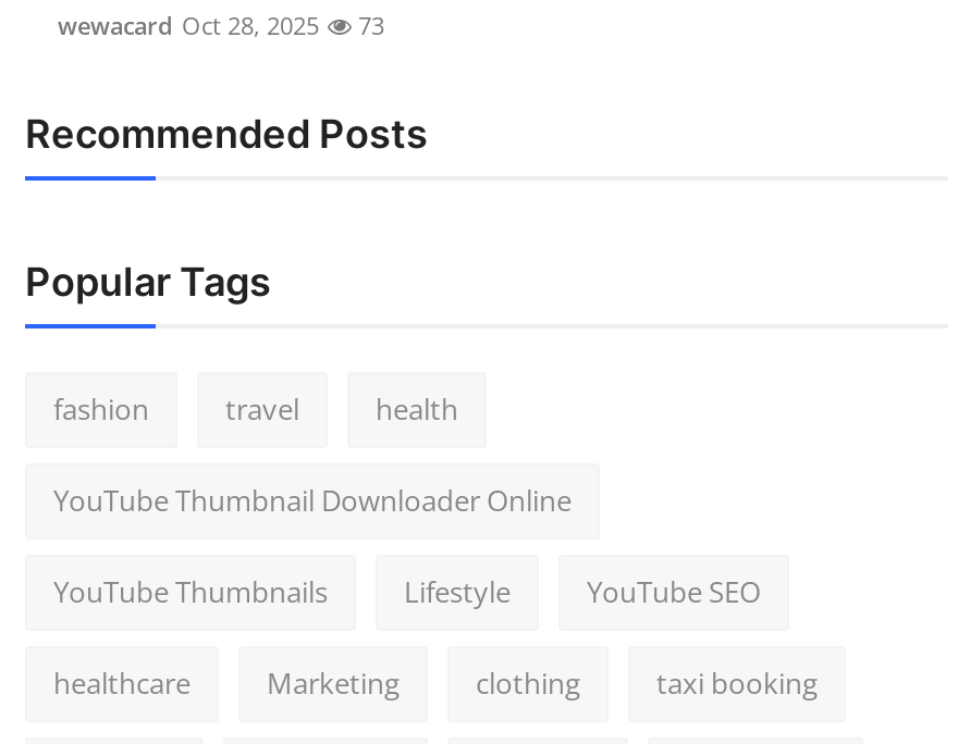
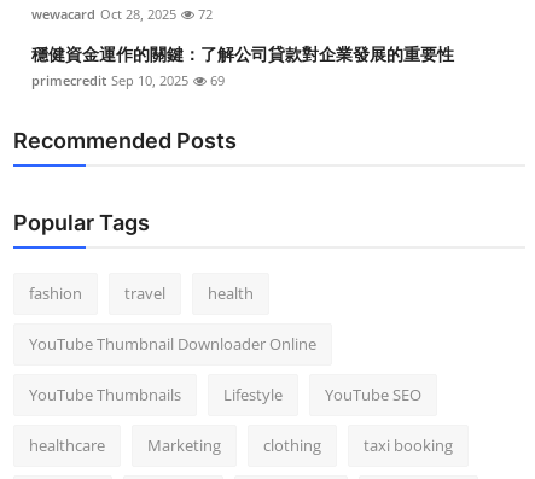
[352,10,384,42] 73 -> [31,5,454,90] 72 | 穩健資金運作的關鍵：了解公司貸款對企業發展的重要性 | primecredit Sep 10, 2025 | 69

